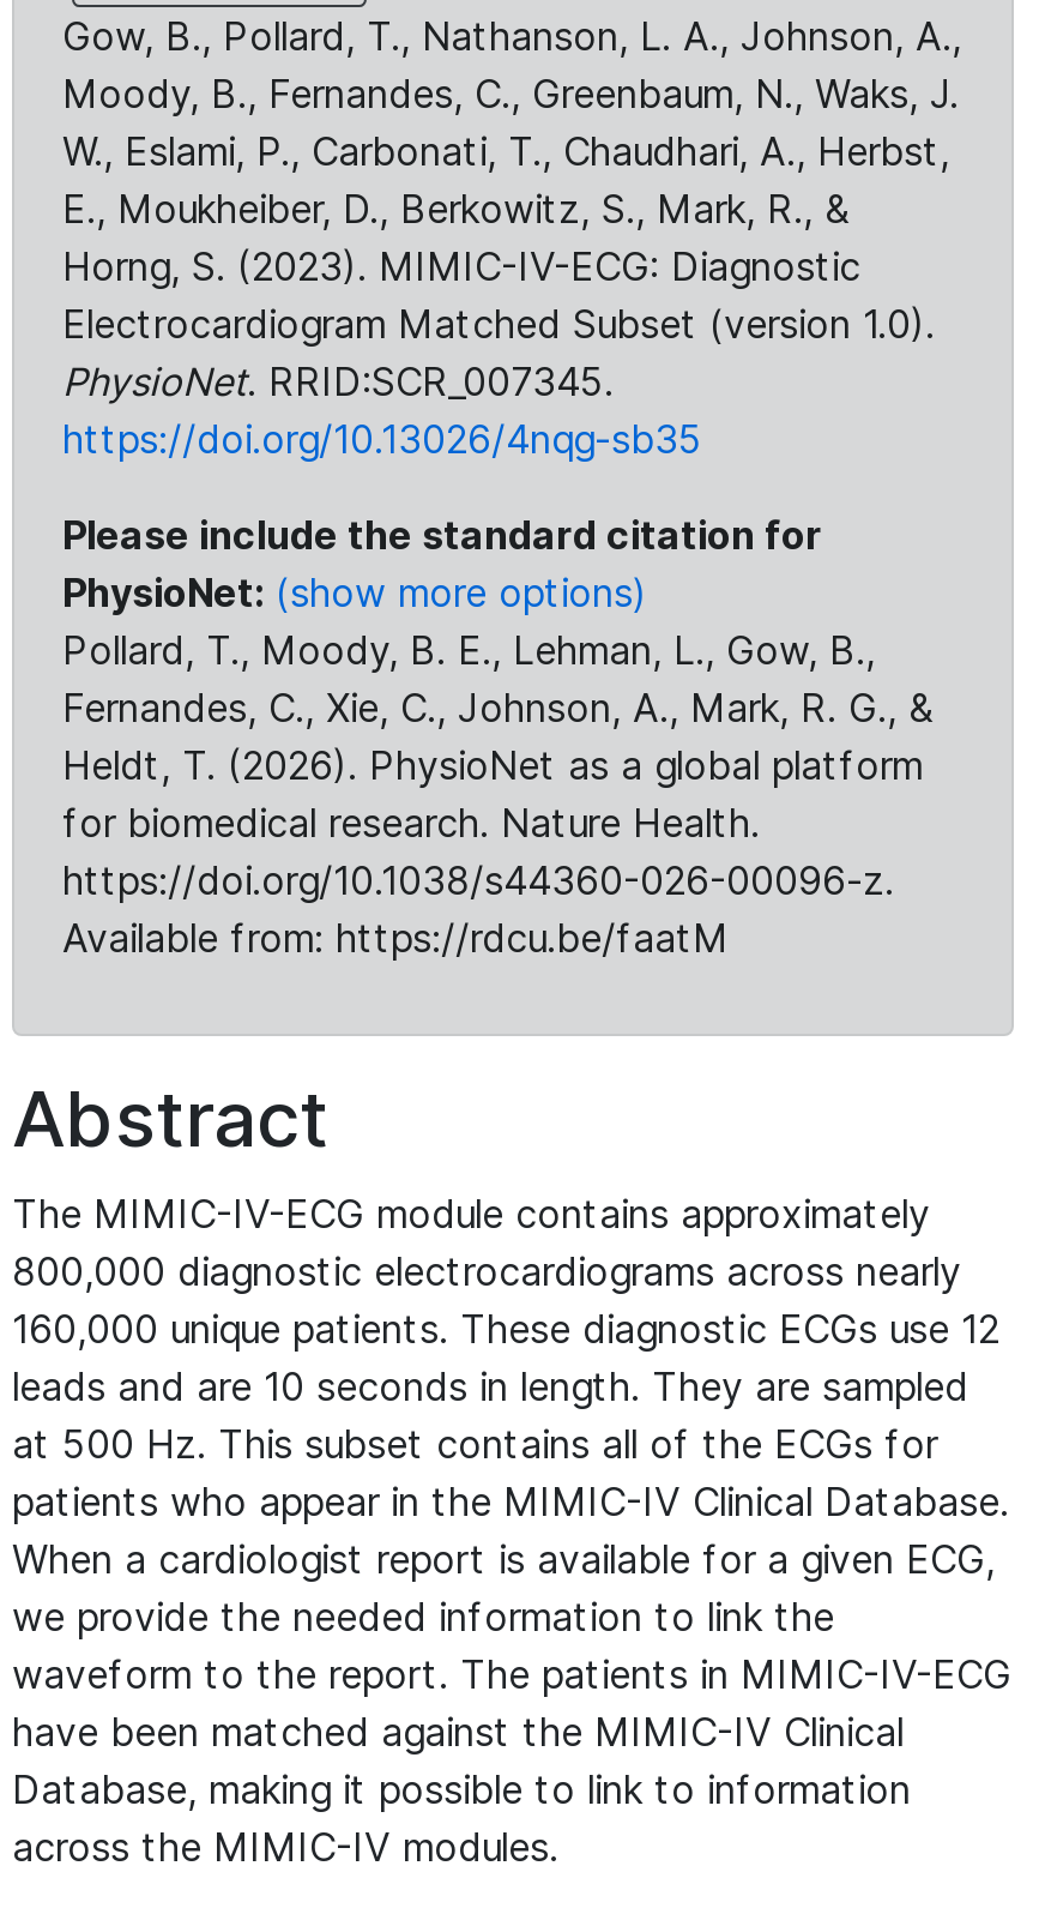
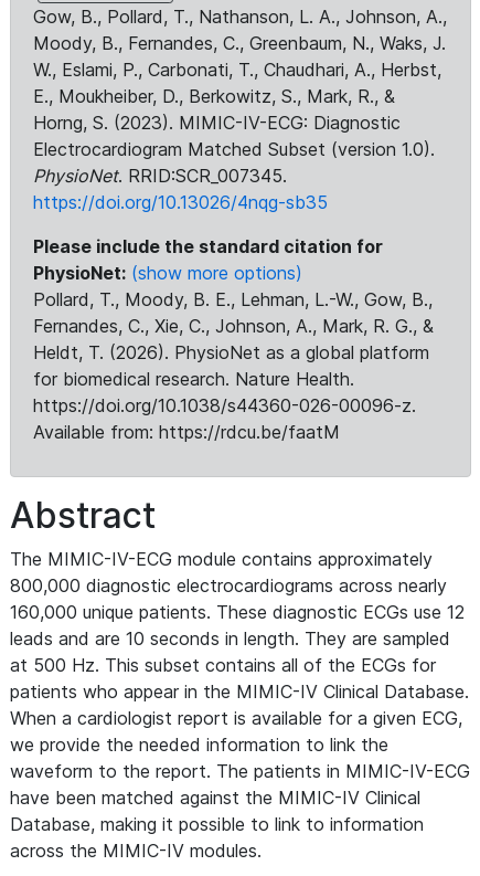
[62,626,875,674] Pollard, T., Moody, B. E., Lehman, L., Gow, B., -> [33,288,433,310] Pollard, T., Moody, B. E., Lehman, L.-W., Gow, B.,

